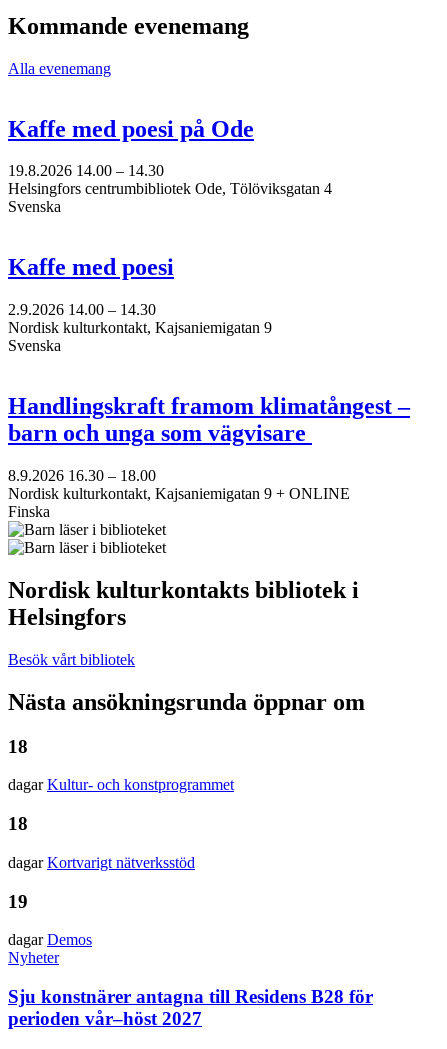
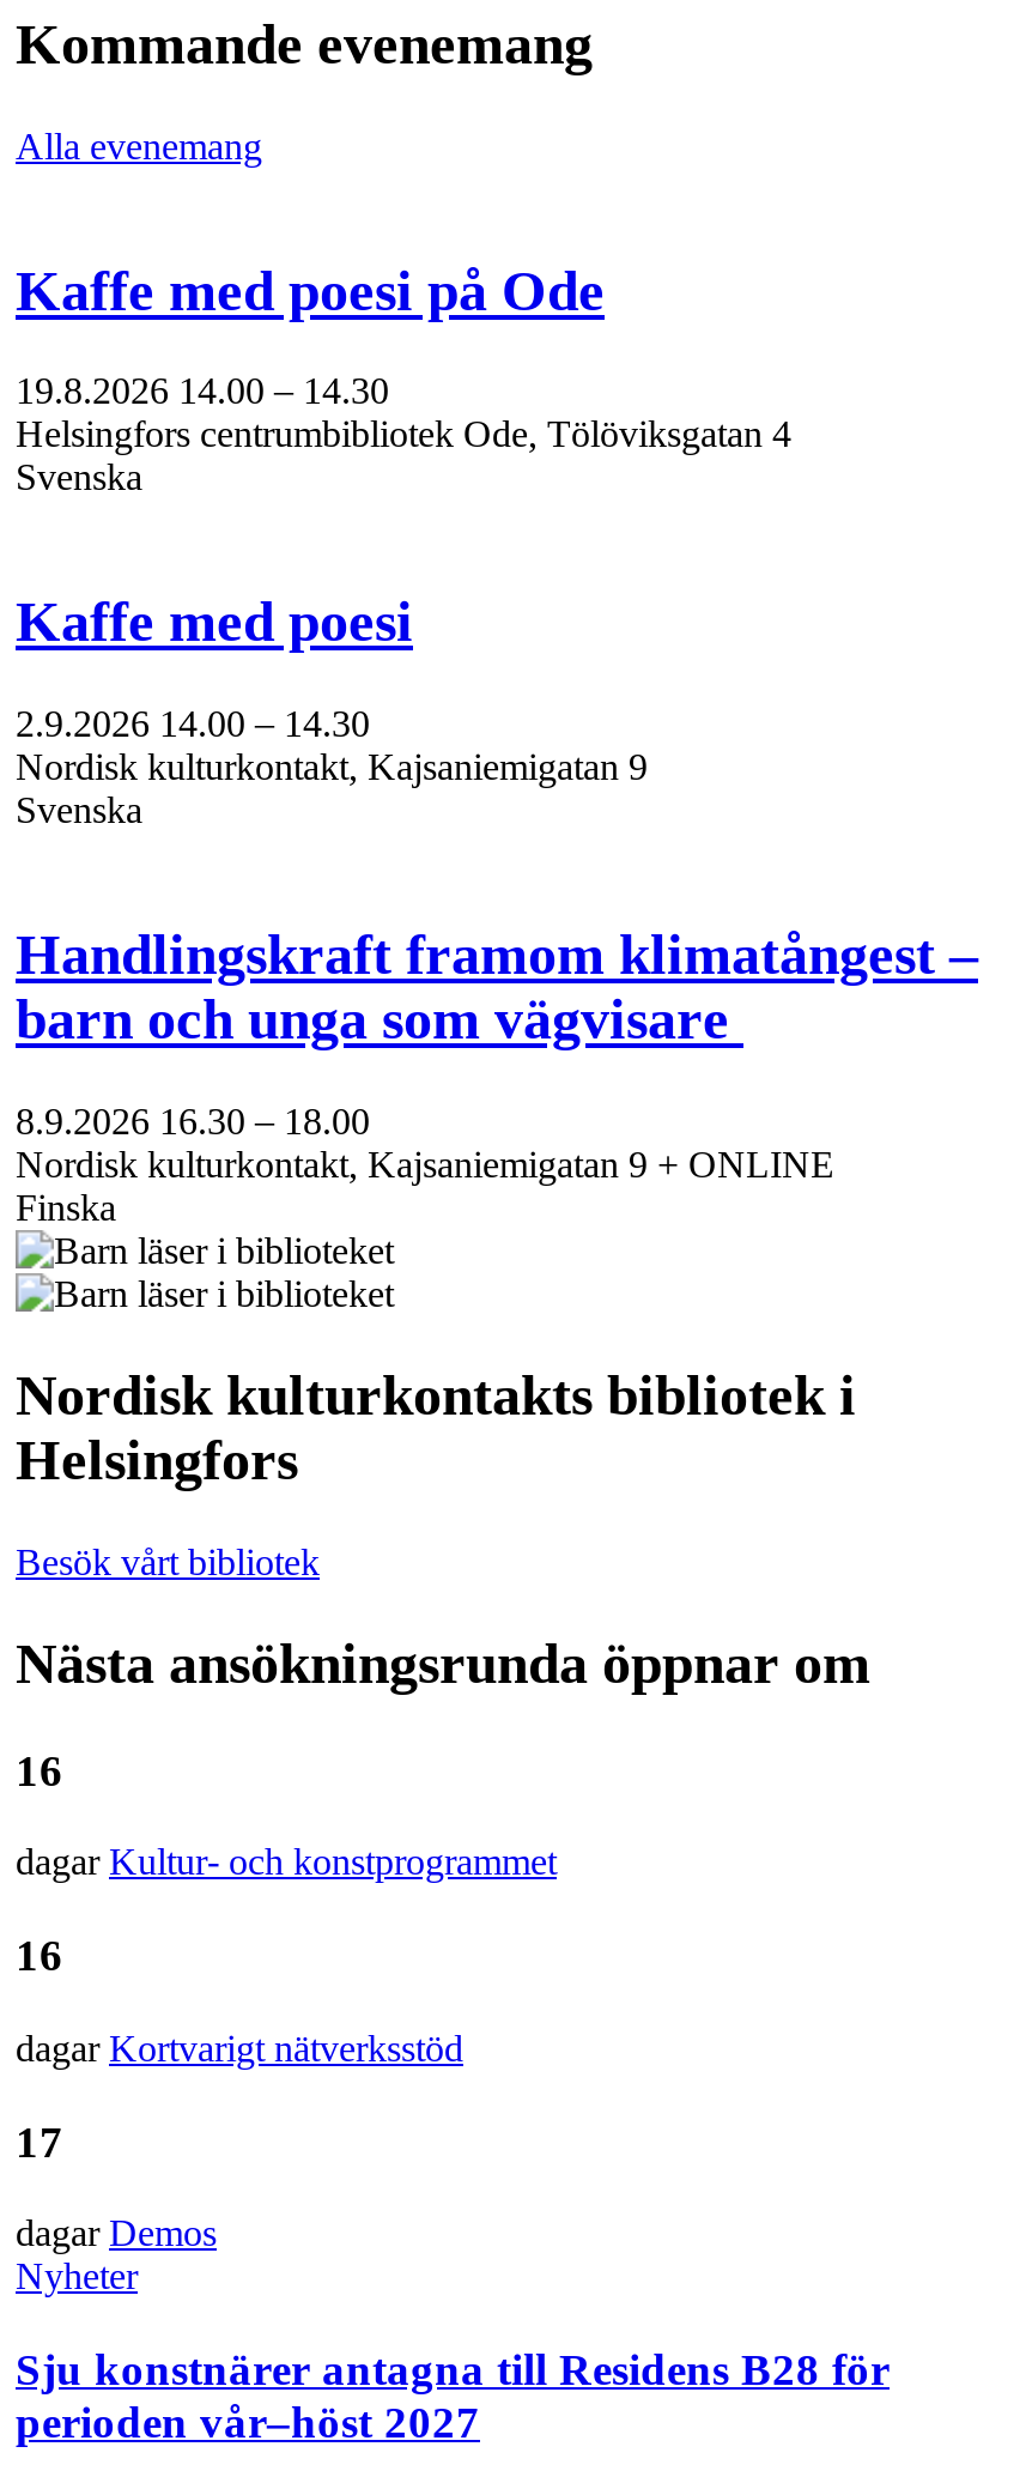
[8,736,28,757] 18 -> [16,1744,63,1795] 16
[8,813,28,834] 18 -> [16,1930,63,1980] 16
[8,891,28,912] 19 -> [16,2116,63,2166] 17

